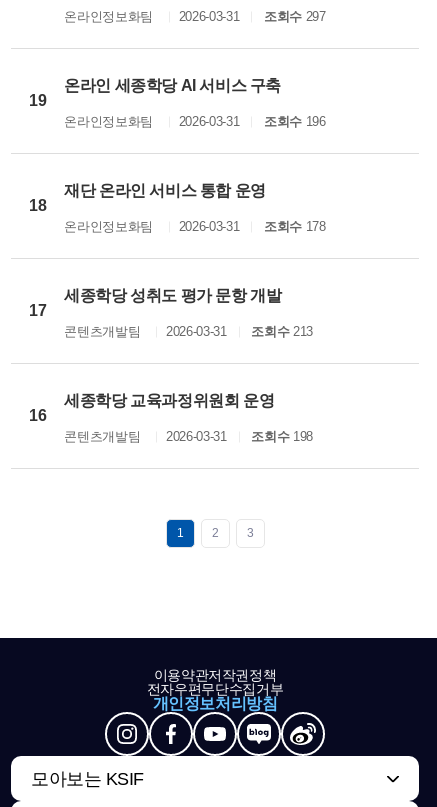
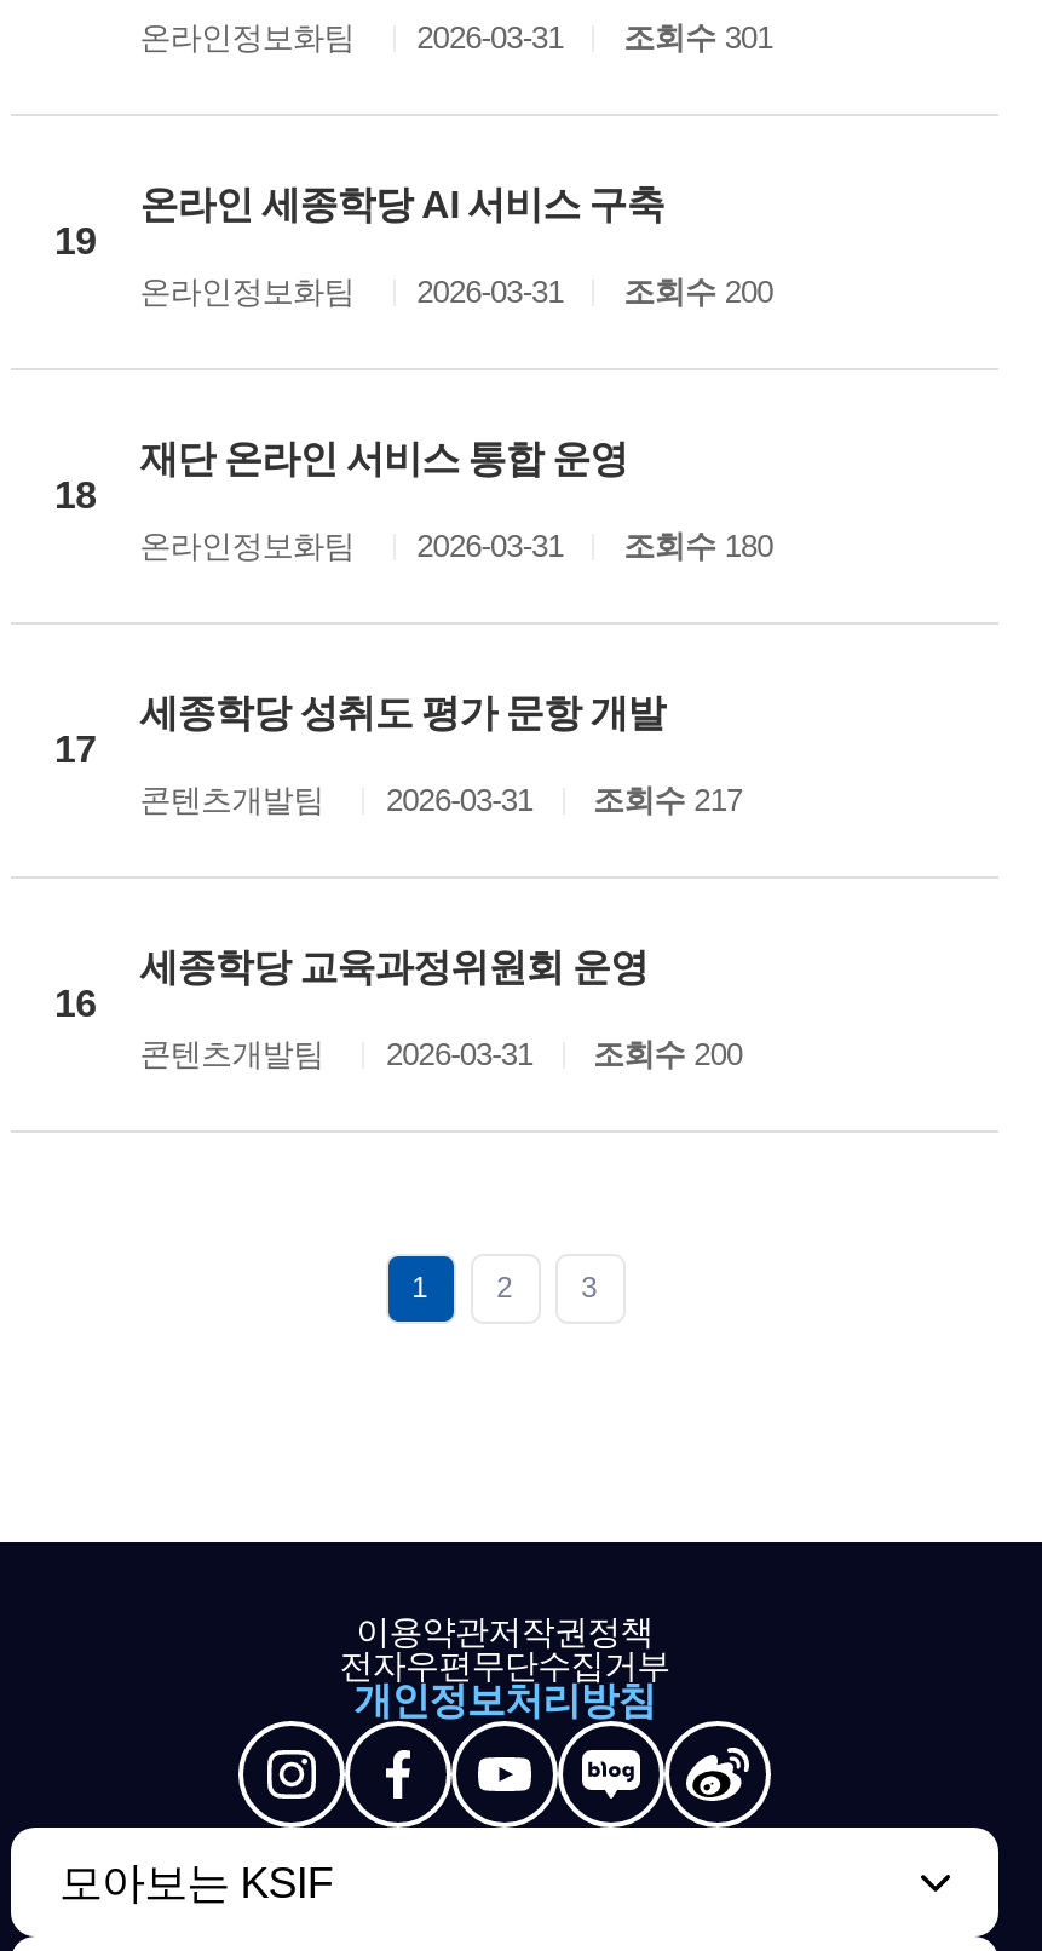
[64,9,326,24] 온라인정보화팀 2026-03-31 조회수 297 -> [140,19,773,56] 온라인정보화팀 2026-03-31 조회수 301
[64,114,326,129] 온라인정보화팀 2026-03-31 조회수 196 -> [140,274,773,310] 온라인정보화팀 2026-03-31 조회수 200
[64,219,326,234] 온라인정보화팀 2026-03-31 조회수 178 -> [140,528,773,564] 온라인정보화팀 2026-03-31 조회수 180
[64,324,313,339] 콘텐츠개발팀 2026-03-31 조회수 213 -> [140,782,742,818] 콘텐츠개발팀 2026-03-31 조회수 217
[64,429,313,444] 콘텐츠개발팀 2026-03-31 조회수 198 -> [140,1036,742,1072] 콘텐츠개발팀 2026-03-31 조회수 200

